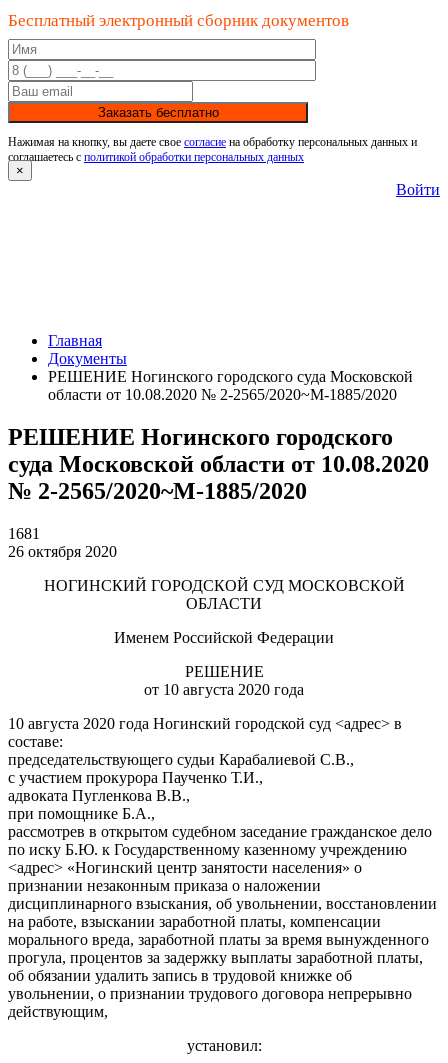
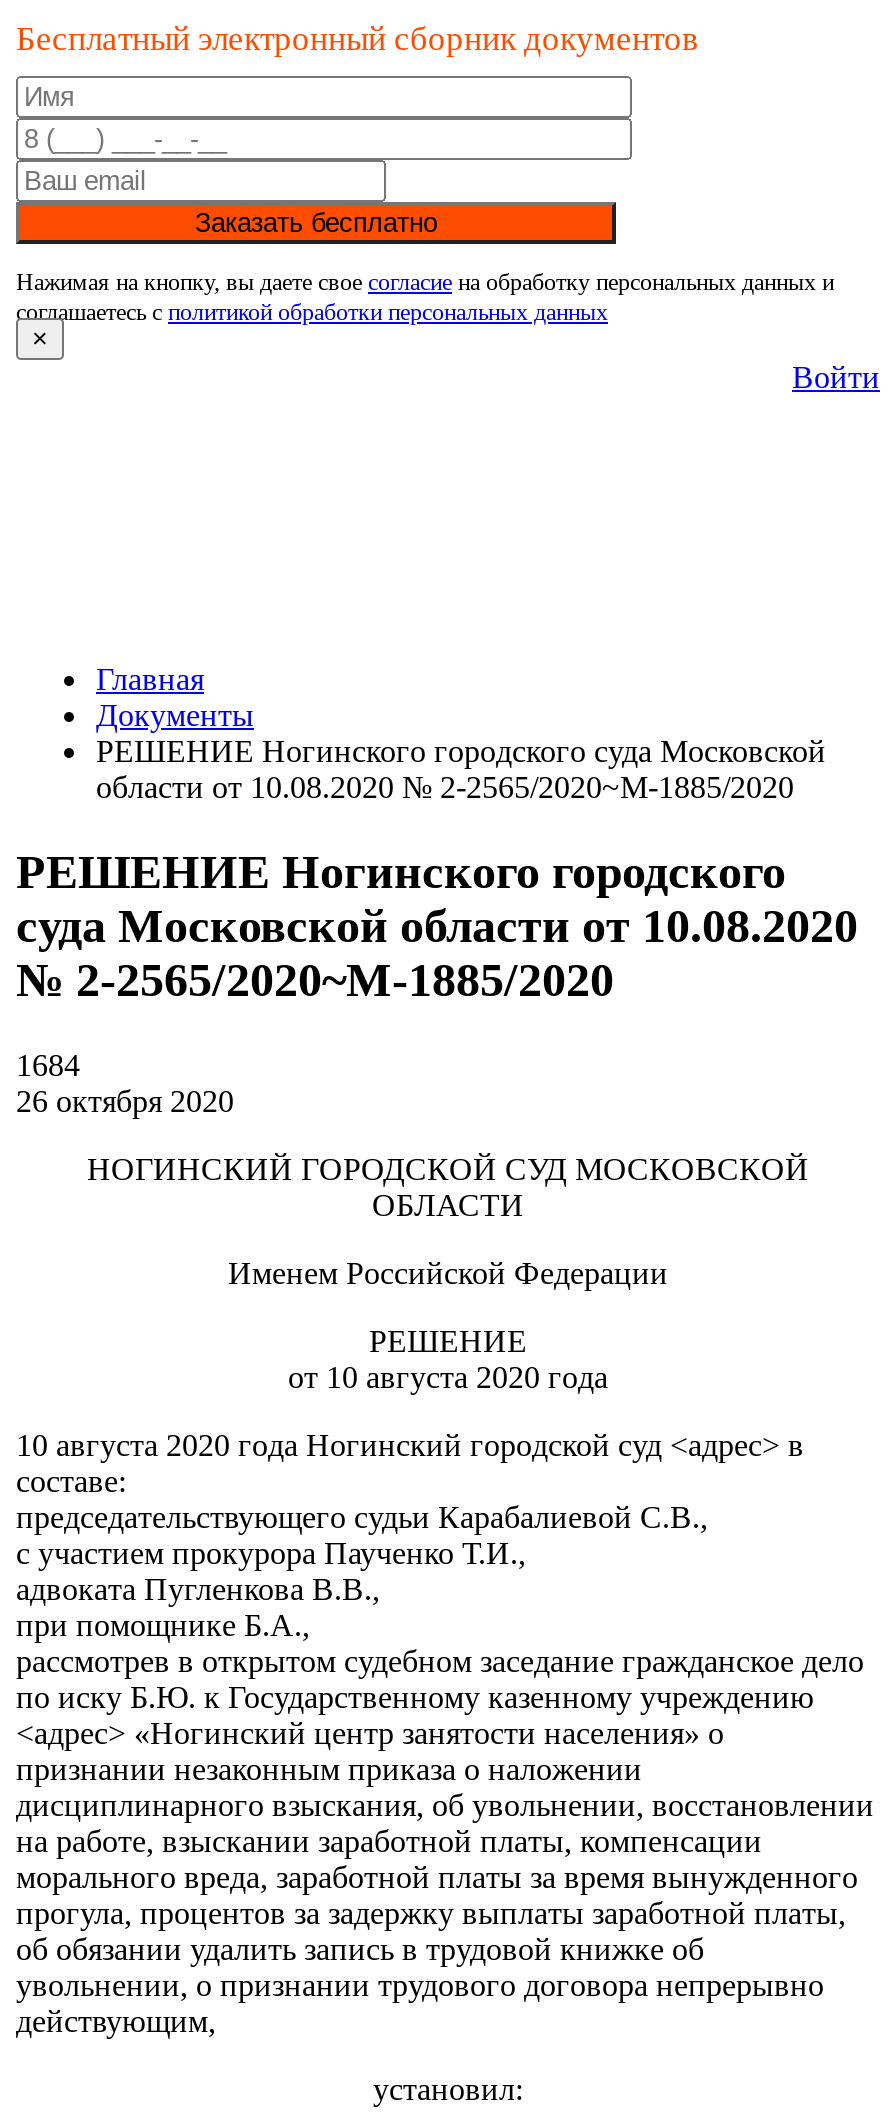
[8,525,40,542] 1681 -> [16,1048,80,1082] 1684

